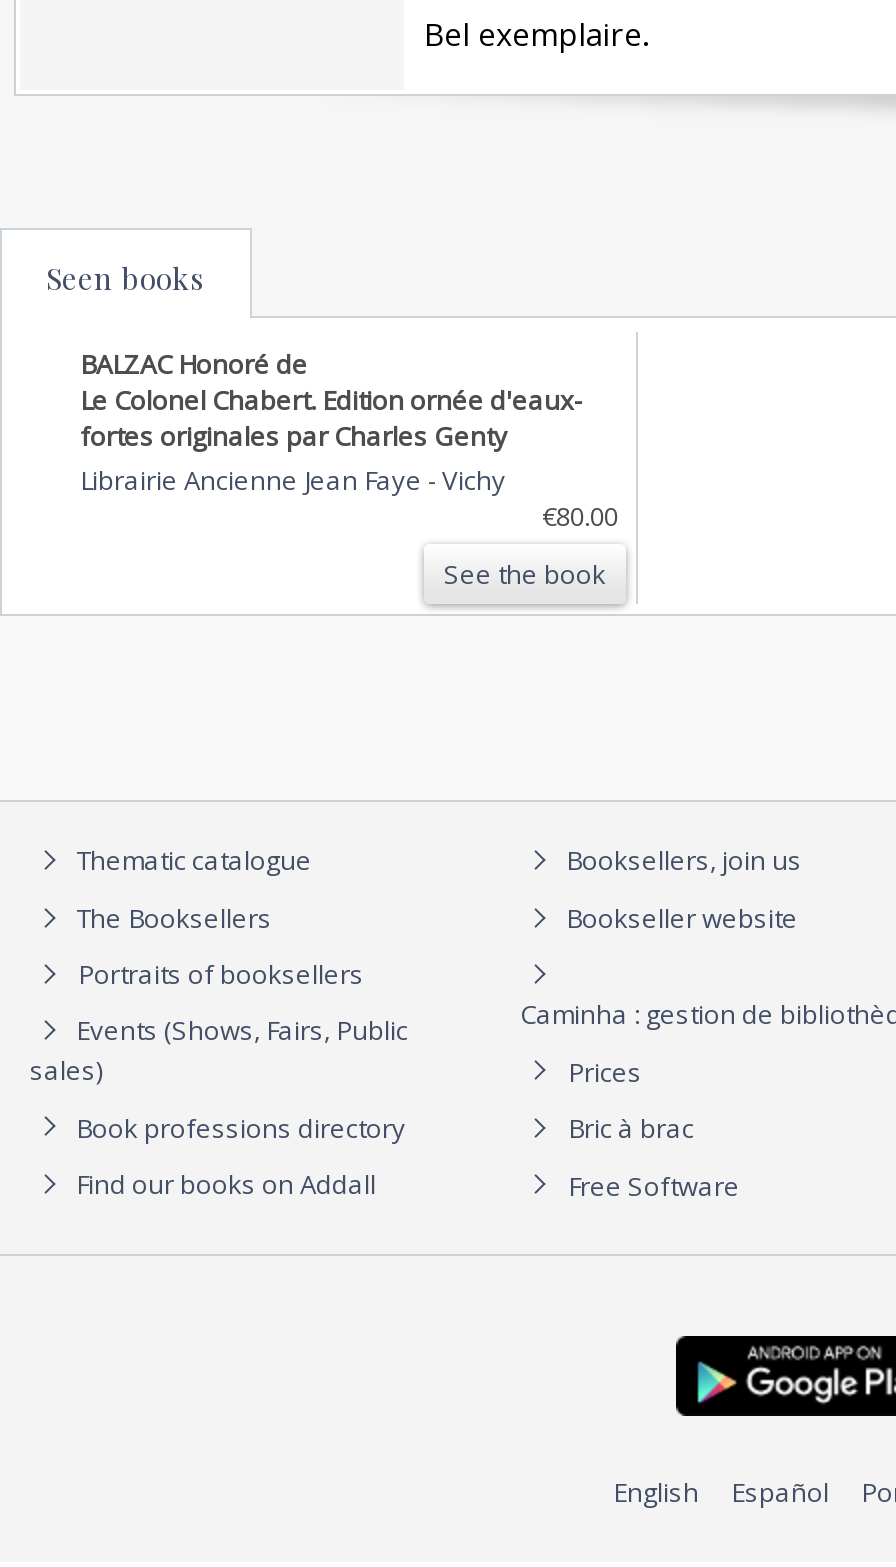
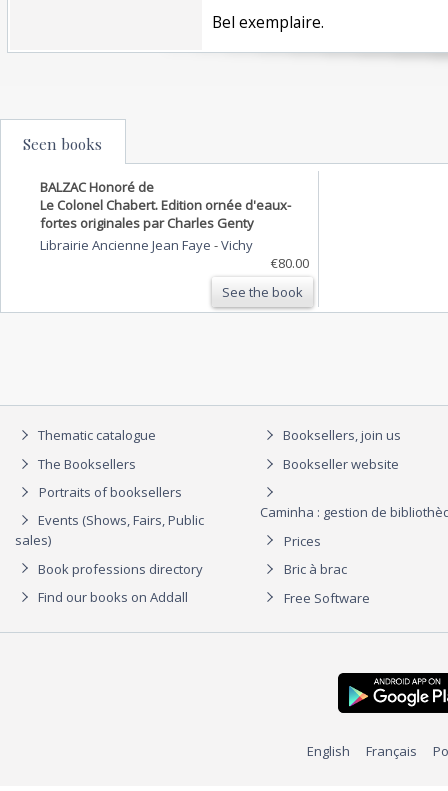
[731,1473,829,1509] Español -> [365,742,416,760] Français

